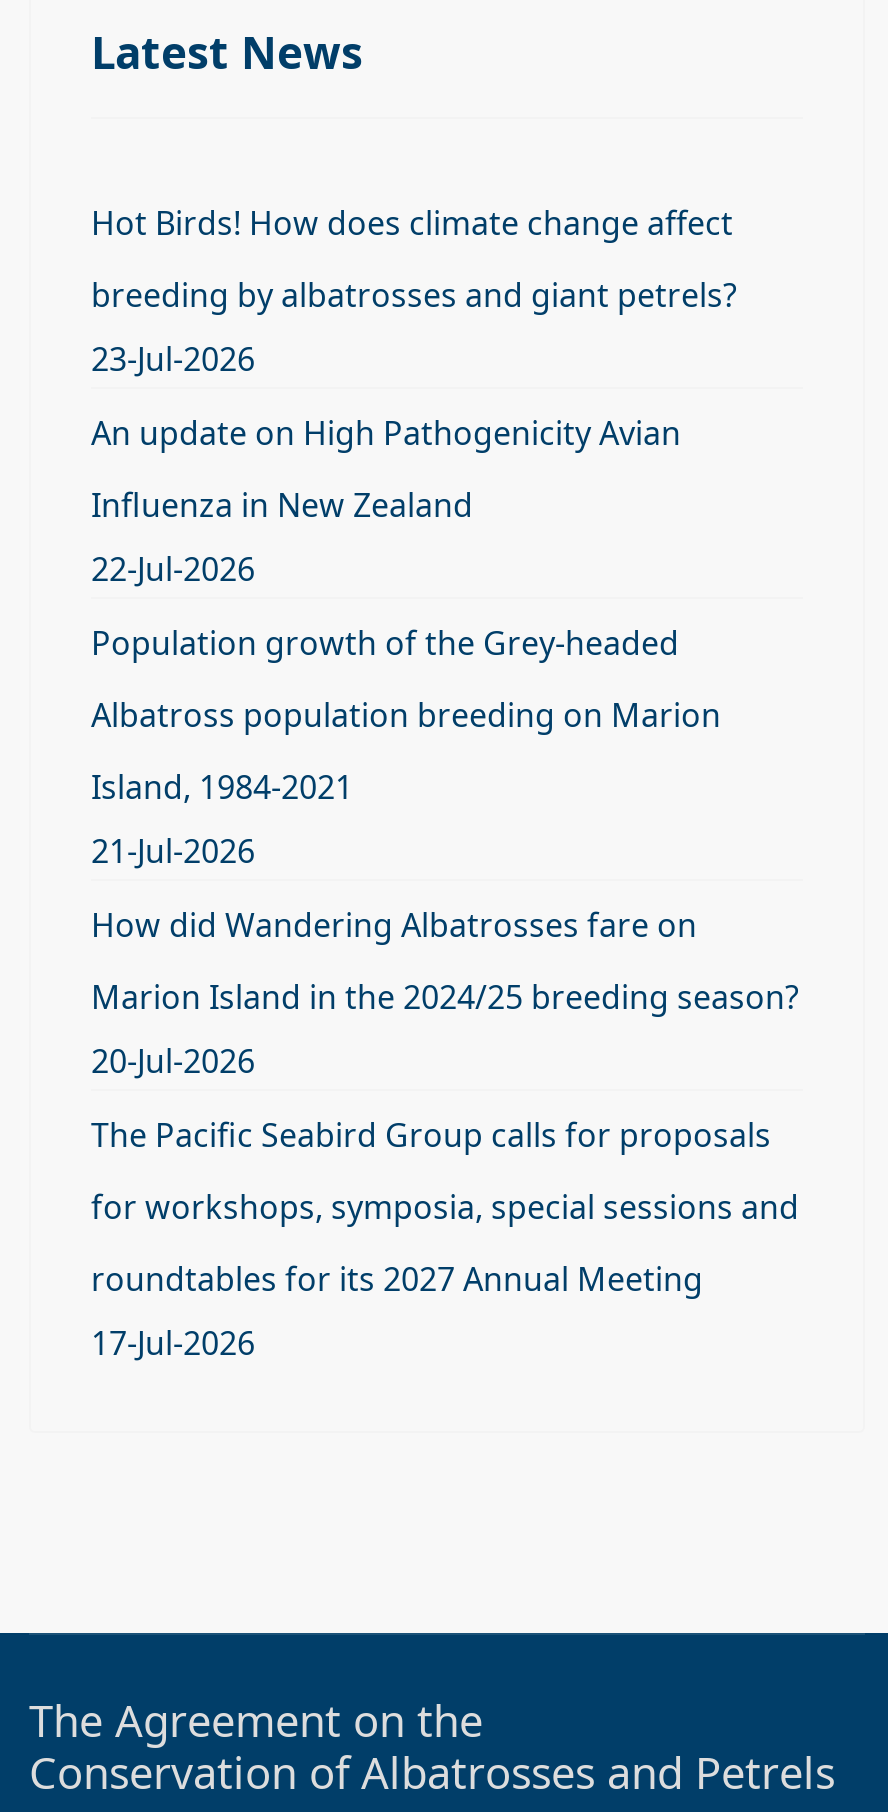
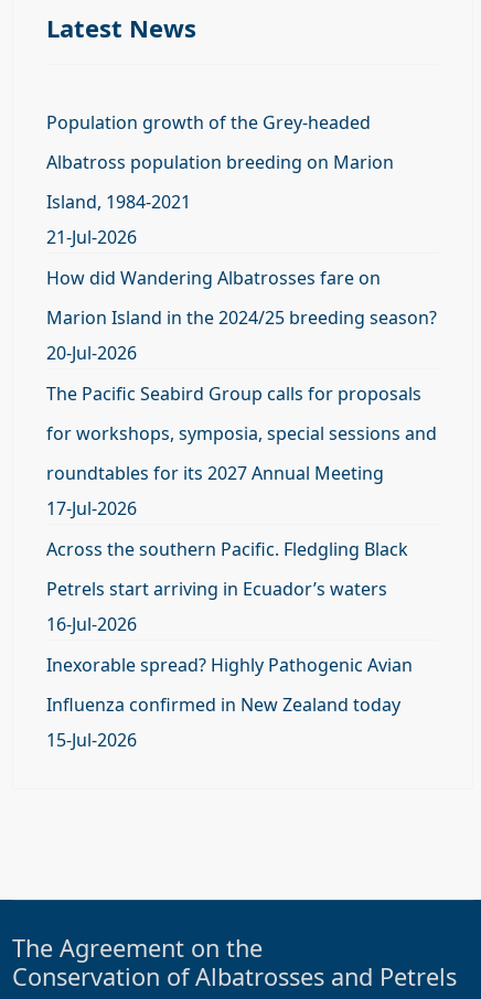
[91,201,737,591] Hot Birds! How does climate change affect | breeding by albatrosses and giant petrels? | 23-Jul-2026 | An update on High Pathogenicity Avian | Influenza in New Zealand | 22-Jul-2026 -> none
moved [91,621,799,1365] -> [46,110,437,520]: Population growth of the Grey-headed | Albatross population breeding on Marion | Island, 1984-2021 | ... | roundtables for its 2027 Annual Meeting | 17-Jul-2026
none -> [46,537,413,752] Across the southern Pacific. Fledgling Black | Petrels start arriving in Ecuador’s waters | 16-Jul-2026 | Inexorable spread? Highly Pathogenic Avian | Influenza confirmed in New Zealand today | 15-Jul-2026

